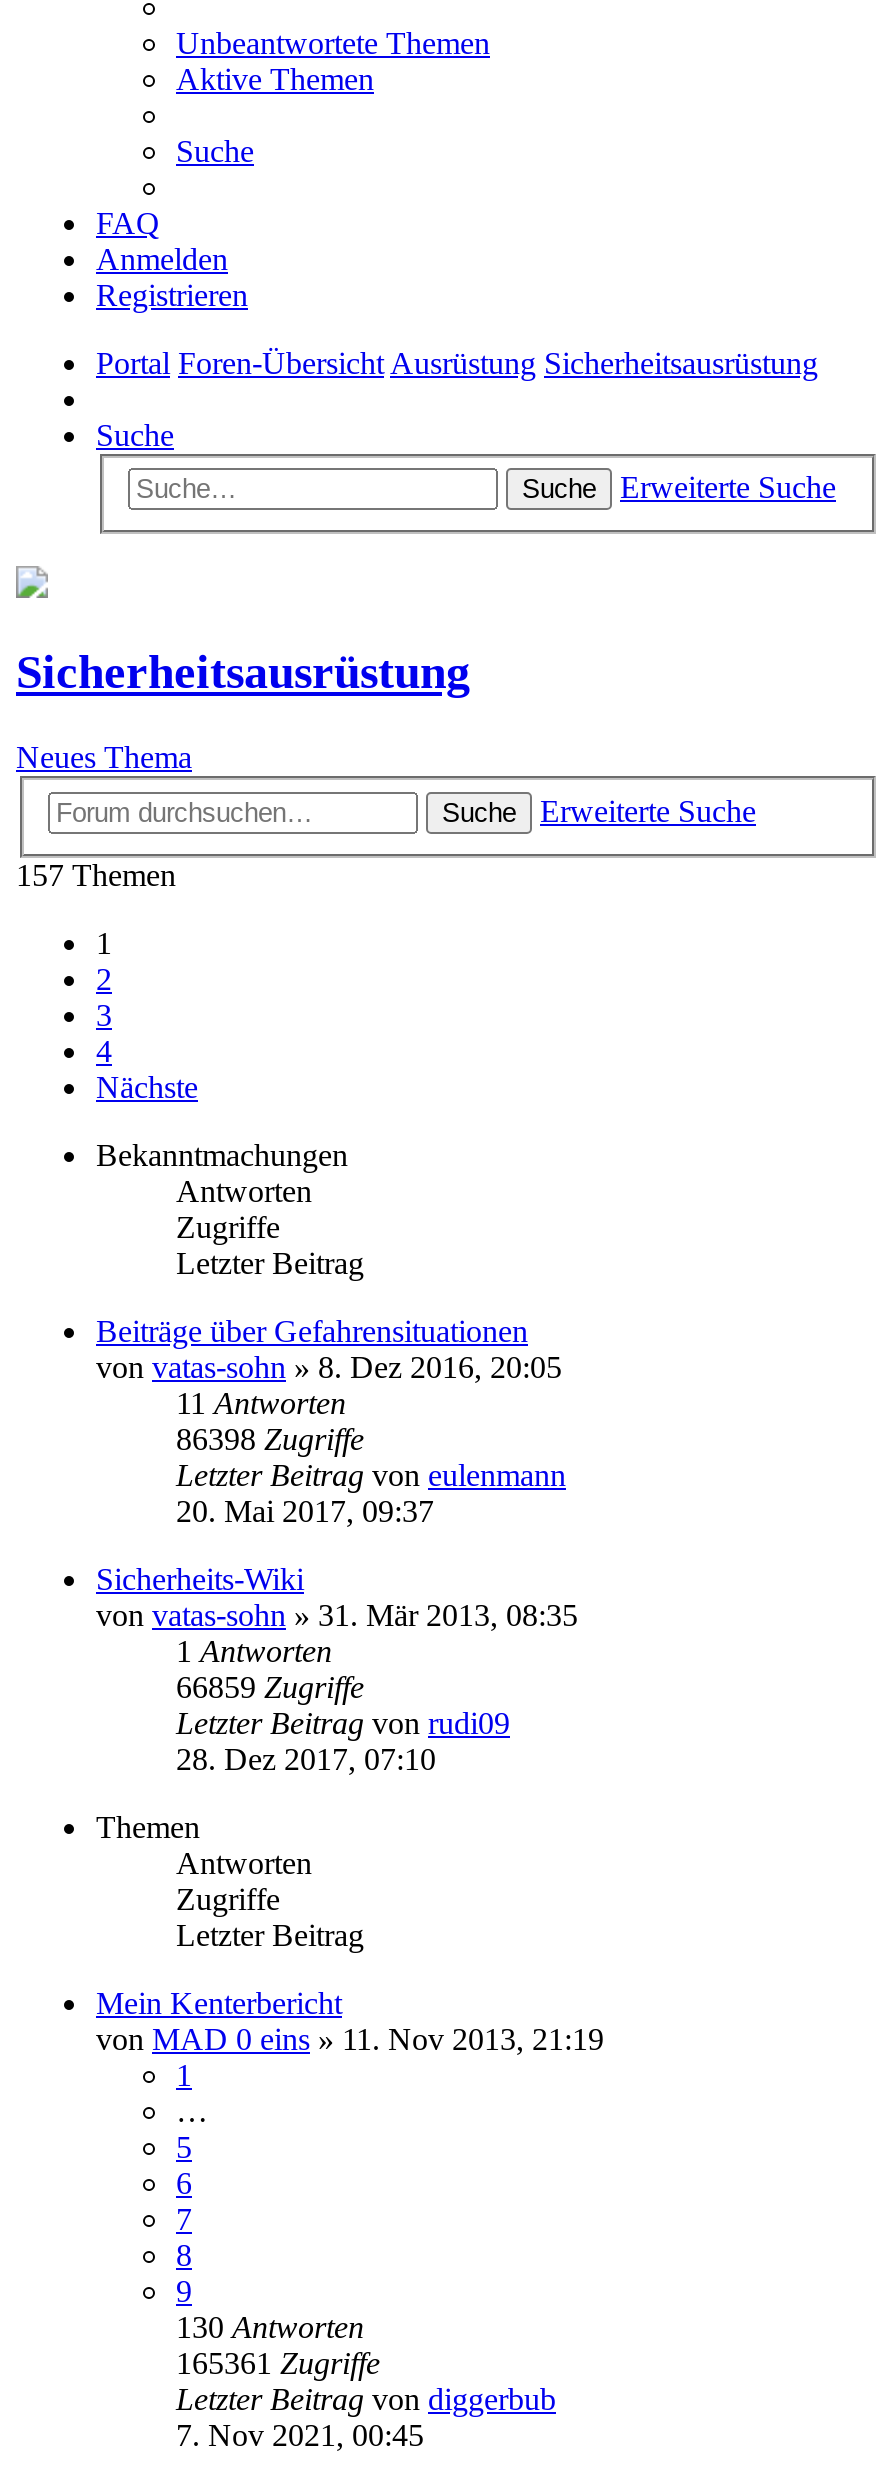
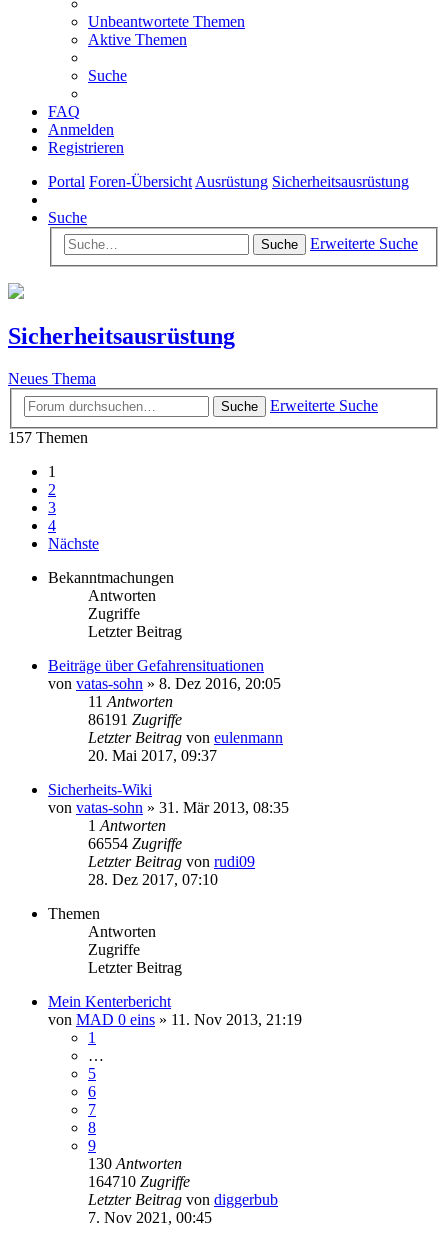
[176,1422,364,1456] 86398 Zugriffe -> [88,711,182,728] 86191 Zugriffe
[176,1670,364,1704] 66859 Zugriffe -> [88,835,182,852] 66554 Zugriffe
[176,2346,380,2380] 165361 Zugriffe -> [88,1173,190,1190] 164710 Zugriffe

